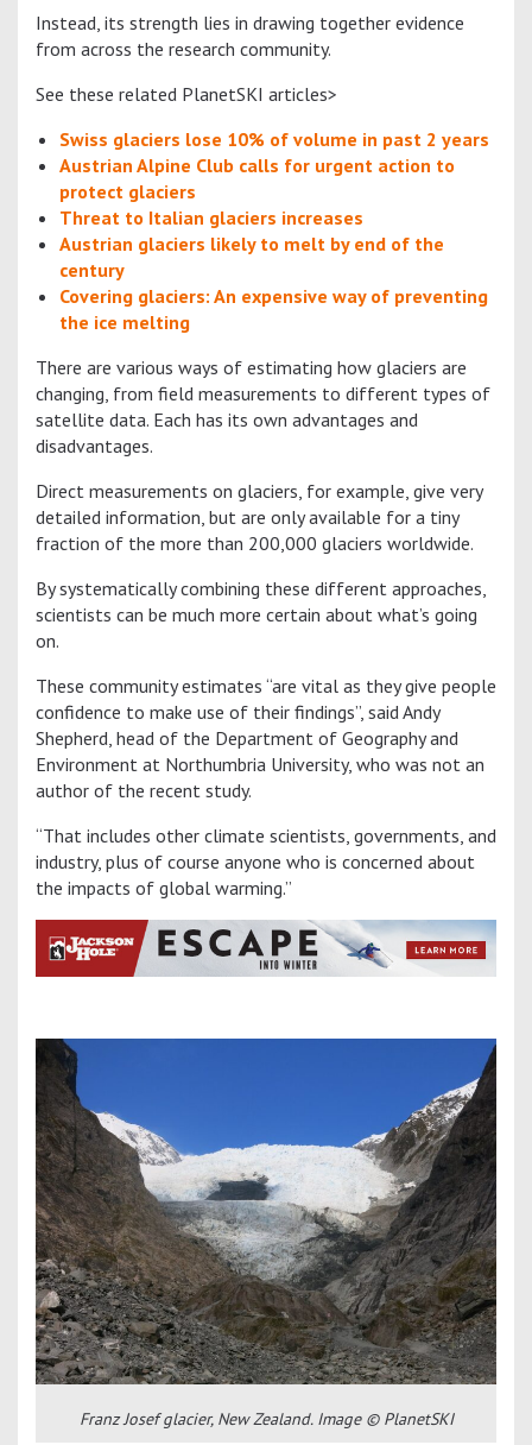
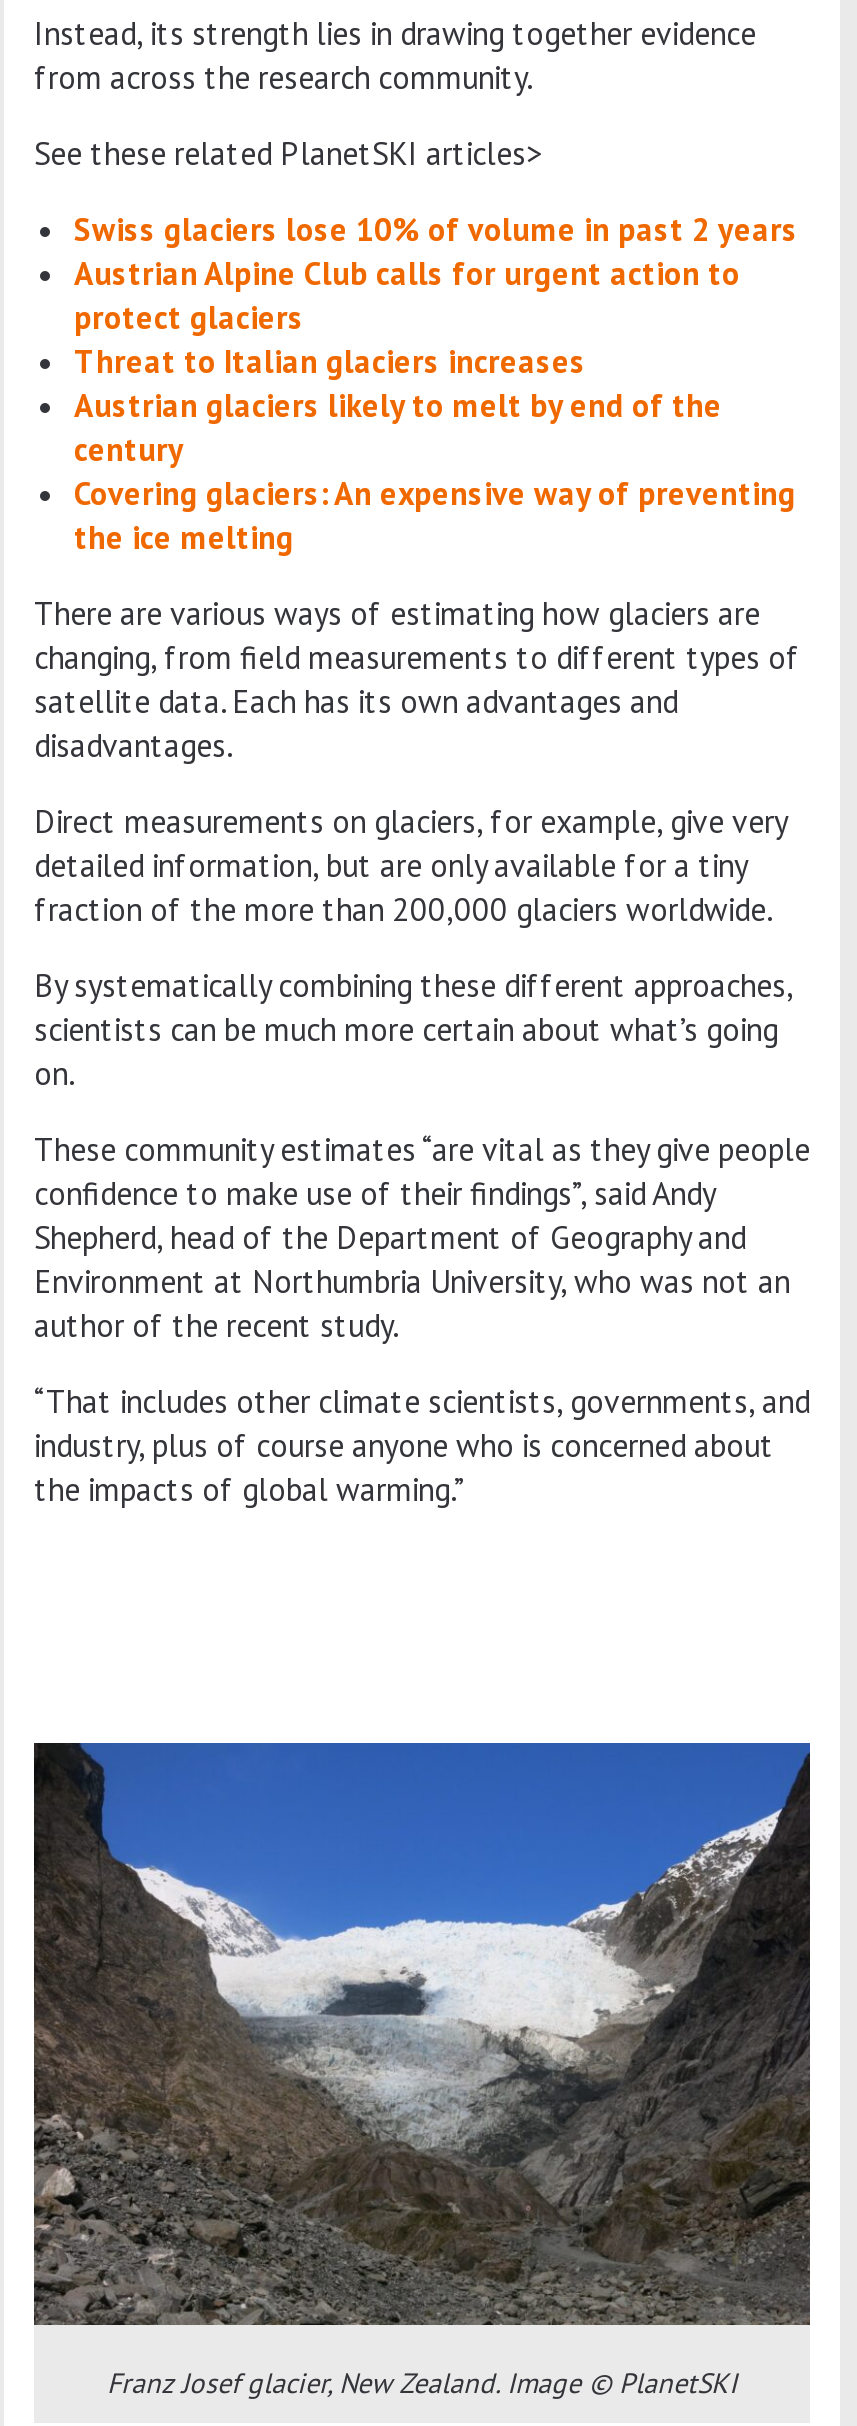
[34,919,498,978] [image] -> none

